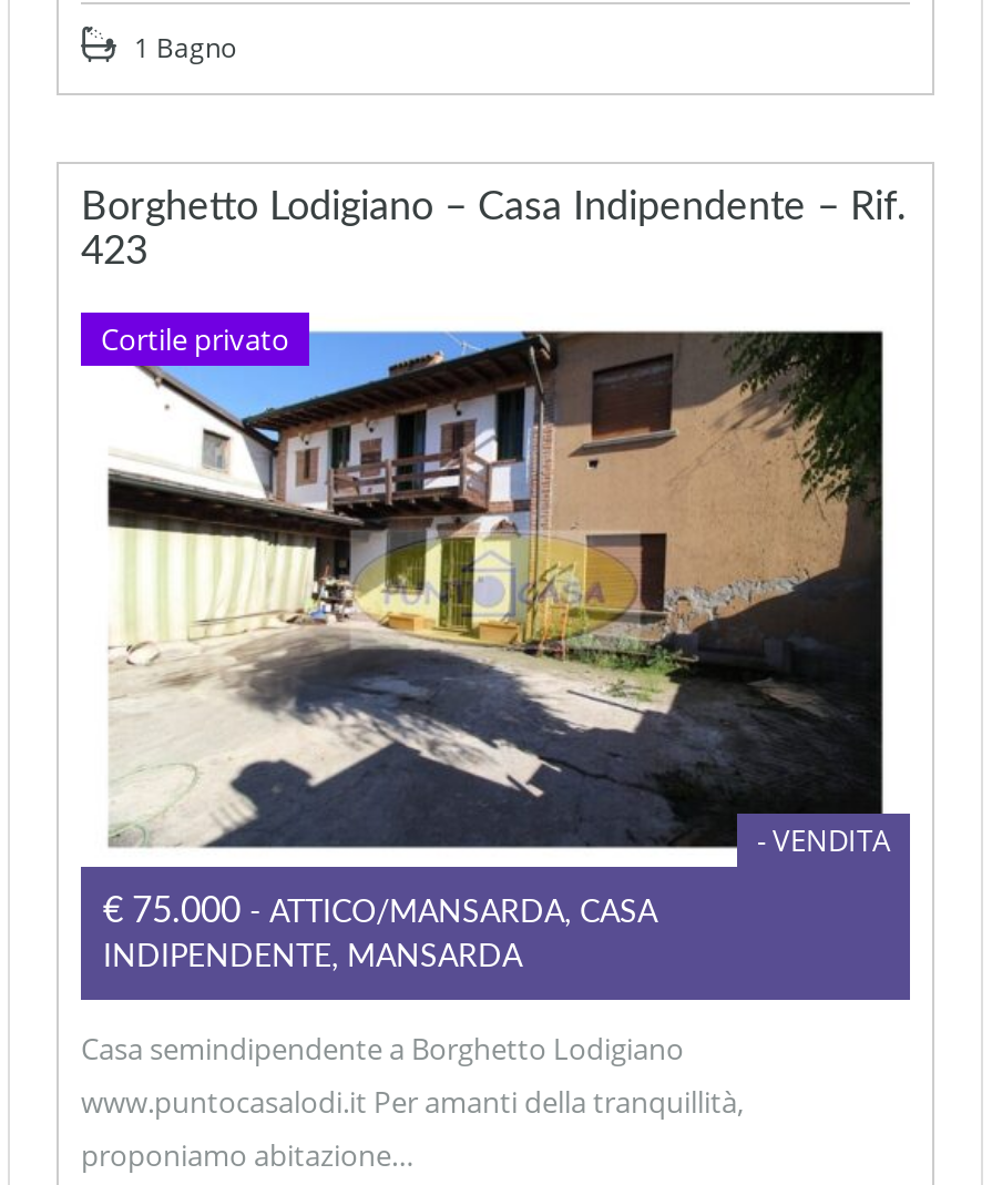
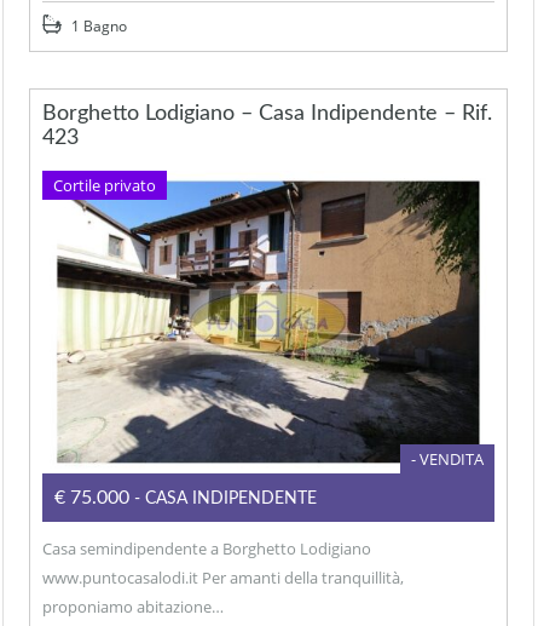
[103,893,657,973] €75.000 - ATTICO/MANSARDA, CASA | INDIPENDENTE, MANSARDA -> [70,488,317,507] €75.000 - CASA INDIPENDENTE

